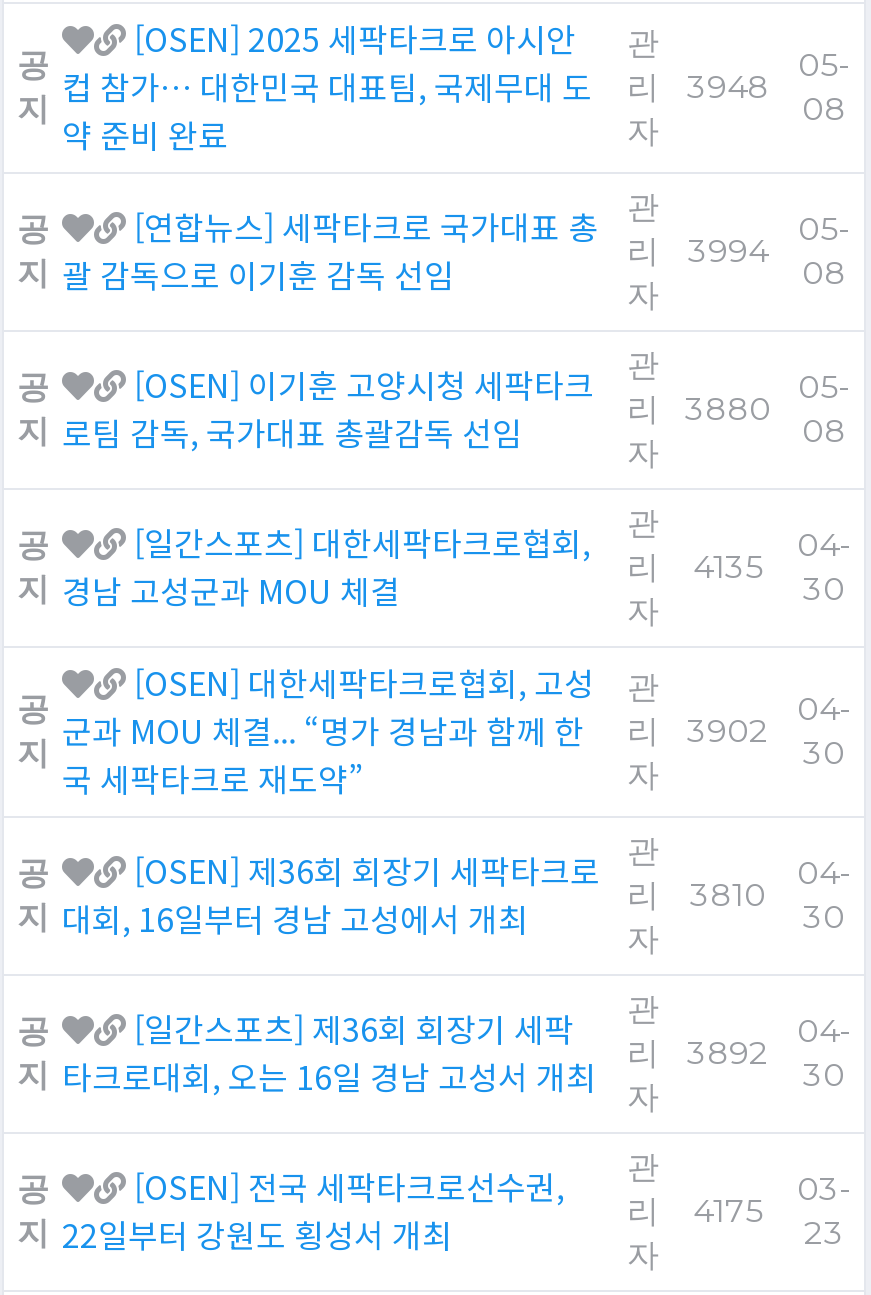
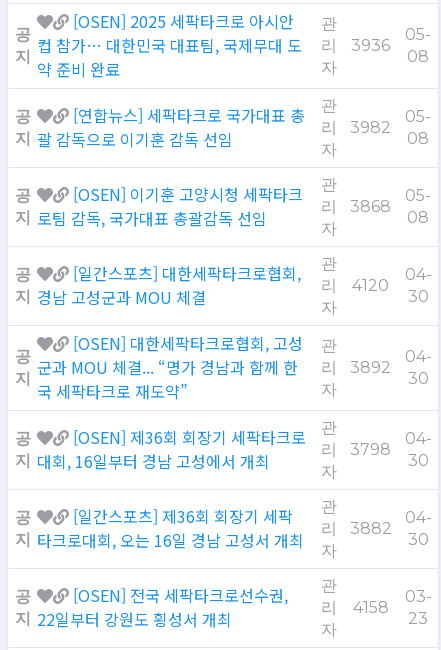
[17,46,769,128] 공 지 컵 참가… 대한민국 대표팀, 국제무대 도 리 3948 -> [14,25,390,66] 공 지 컵 참가… 대한민국 대표팀, 국제무대 도 리 3936
[627,232,768,270] 리 3994 -> [320,118,391,137] 리 3982
[627,390,771,428] 리 3880 -> [320,197,391,216] 리 3868
[627,548,763,586] 리 4135 -> [320,276,389,295] 리 4120
[17,690,769,772] 공 지 군과 MOU 체결... “명가 경남과 함께 한 리 3902 -> [14,347,391,388] 공 지 군과 MOU 체결... “명가 경남과 함께 한 리 3892
[627,876,766,914] 리 3810 -> [320,440,391,459] 리 3798
[17,1034,769,1116] 지 타크로대회, 오는 16일 경남 고성서 개최 리 자 3892 -> [14,519,391,560] 지 타크로대회, 오는 16일 경남 고성서 개최 리 자 3882
[627,1192,763,1230] 리 4175 -> [320,598,388,617] 리 4158

